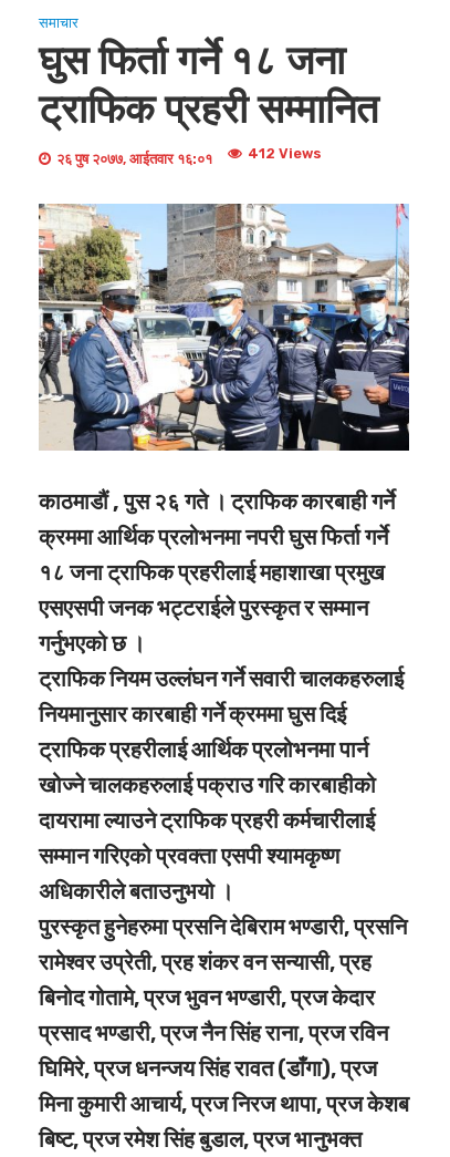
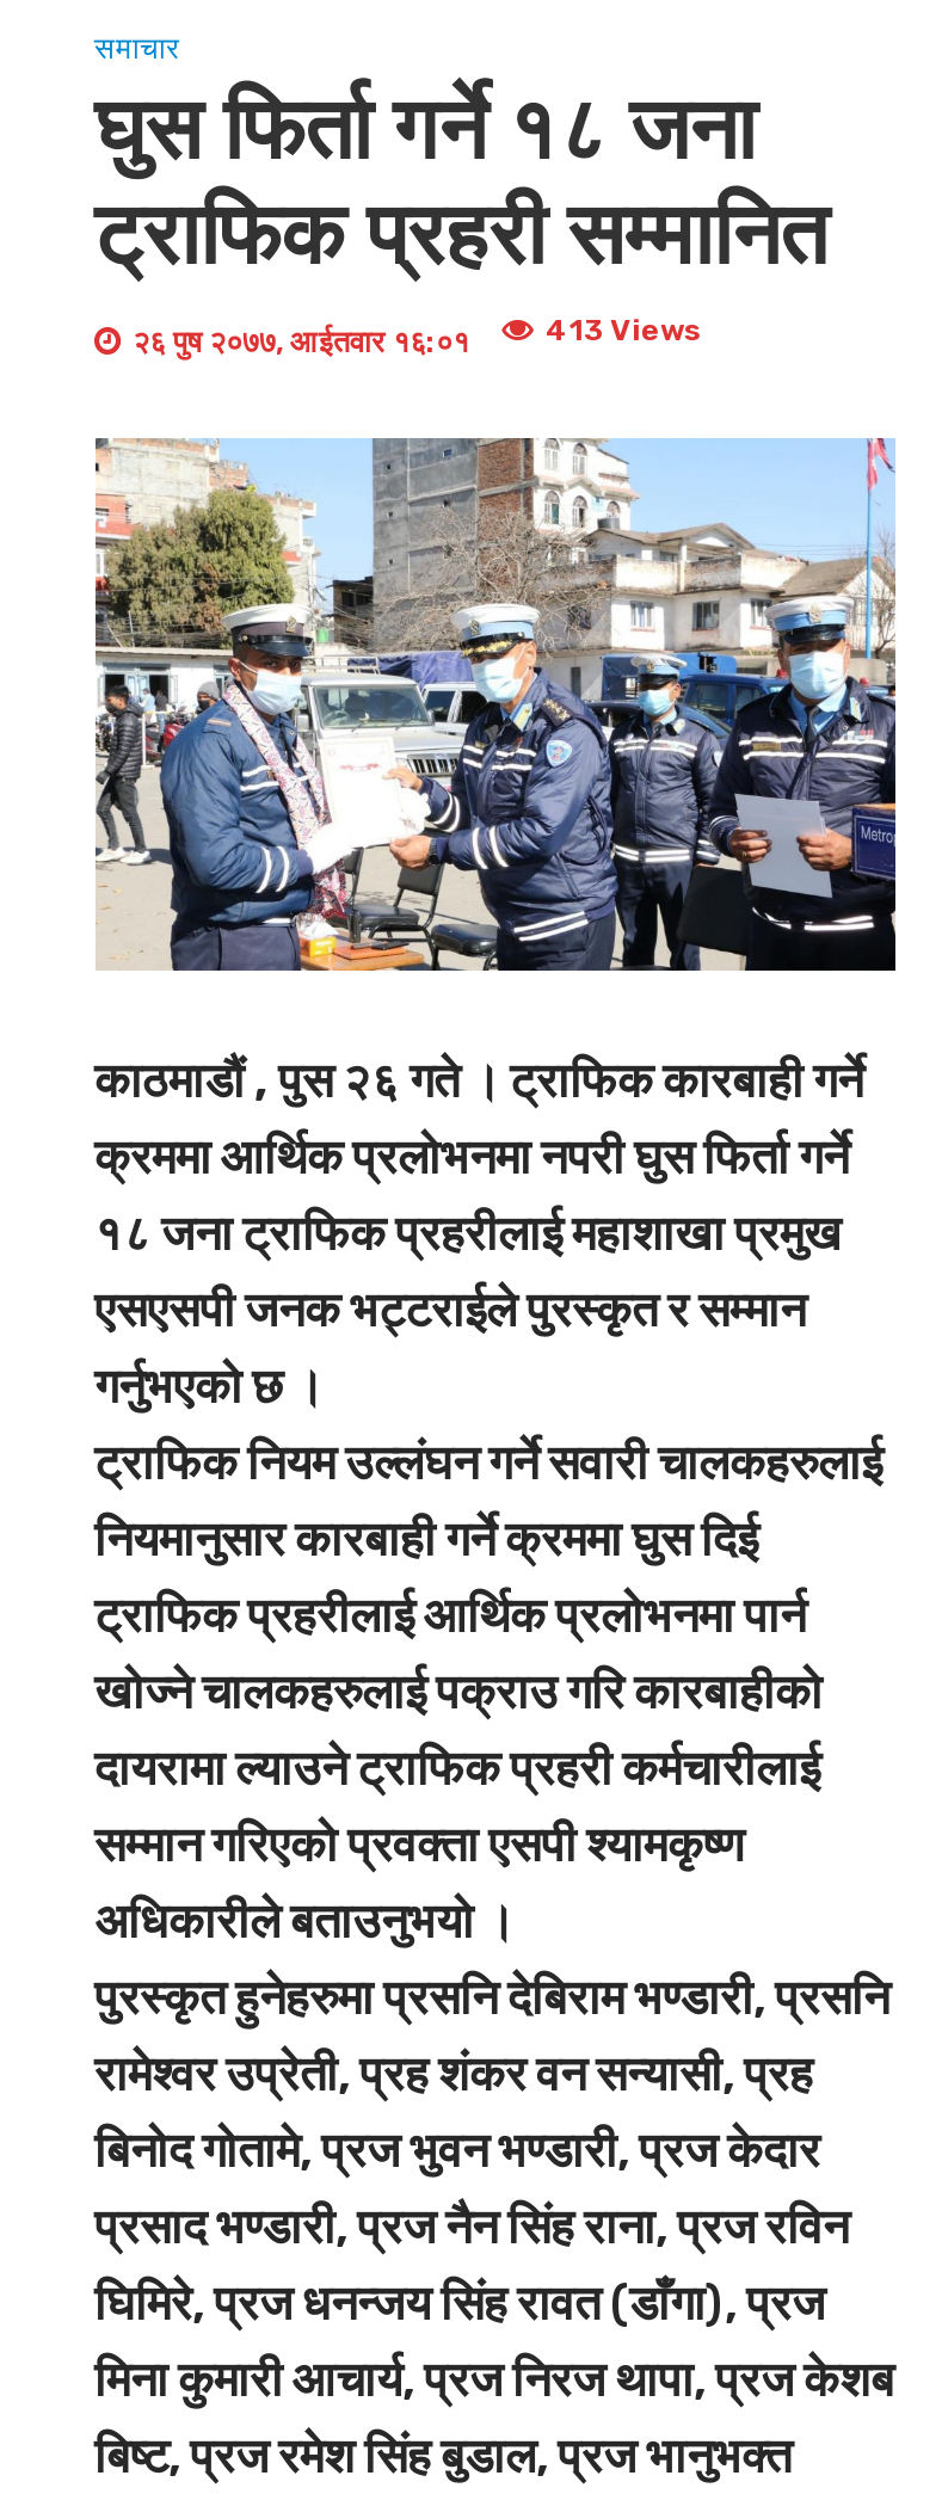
[247,145,321,161] 412 Views -> [546,311,703,347] 413 Views

